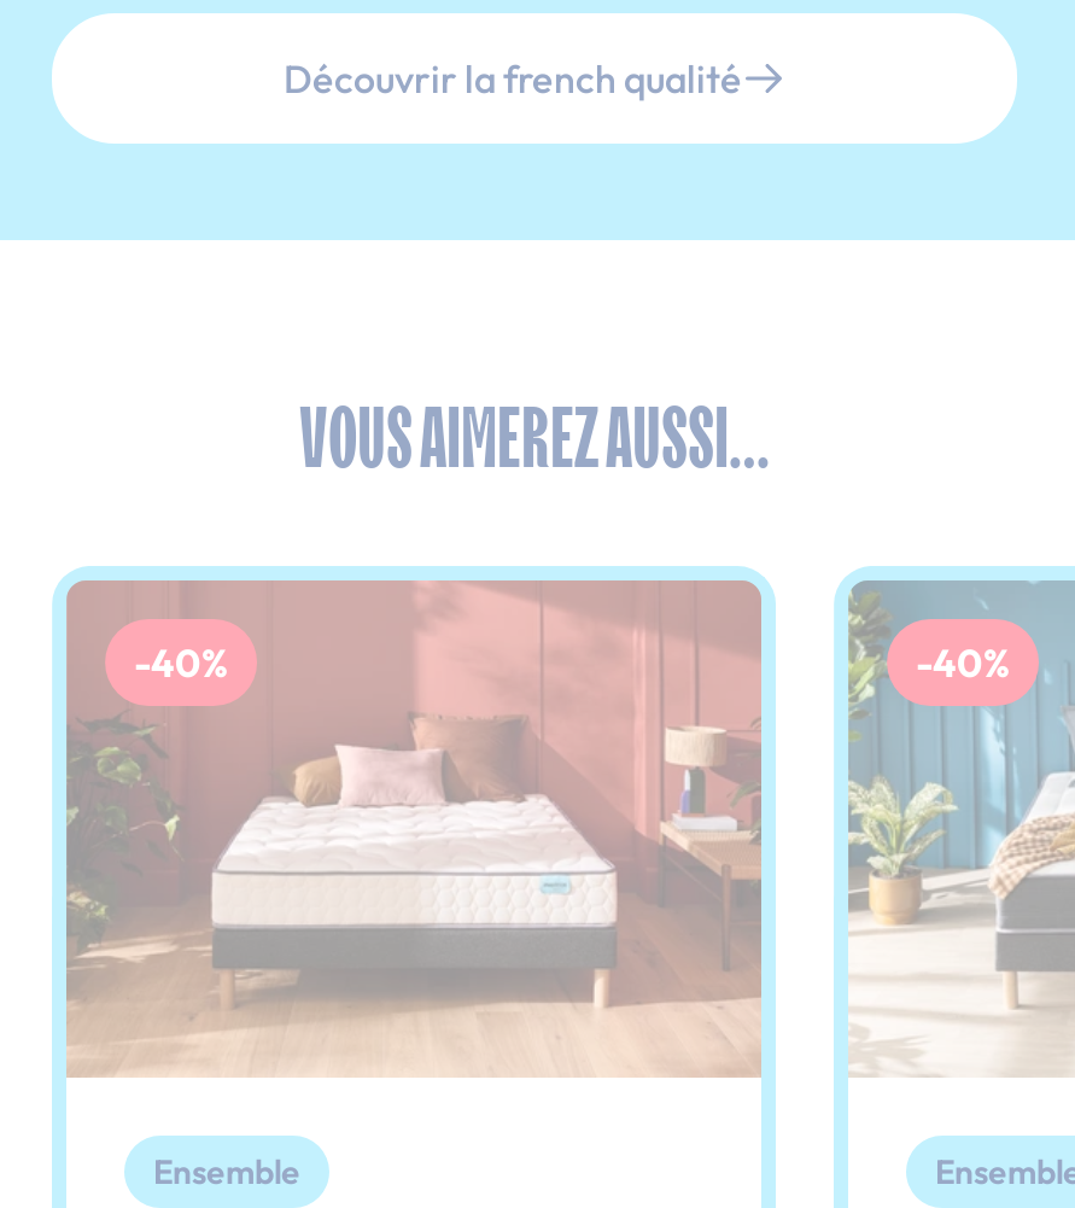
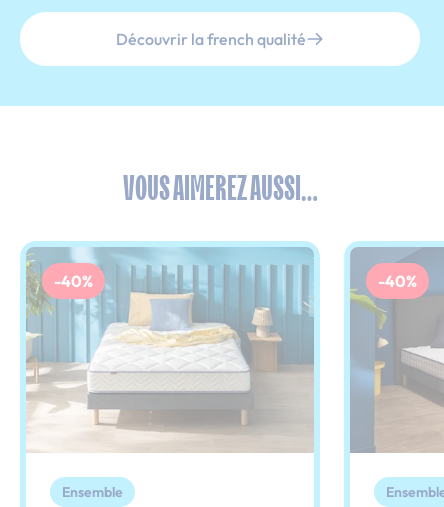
[64,578,764,1078] [image] -> [25,246,315,453] [image]
[846,580,1068,1078] [image] -> [349,249,441,454] [image]

